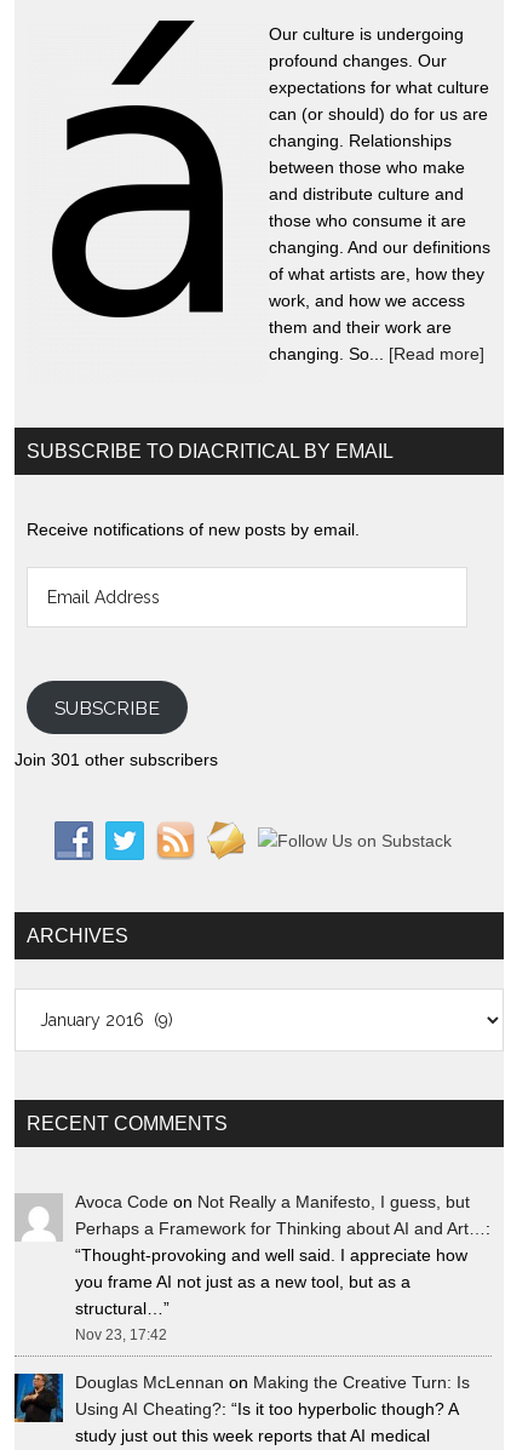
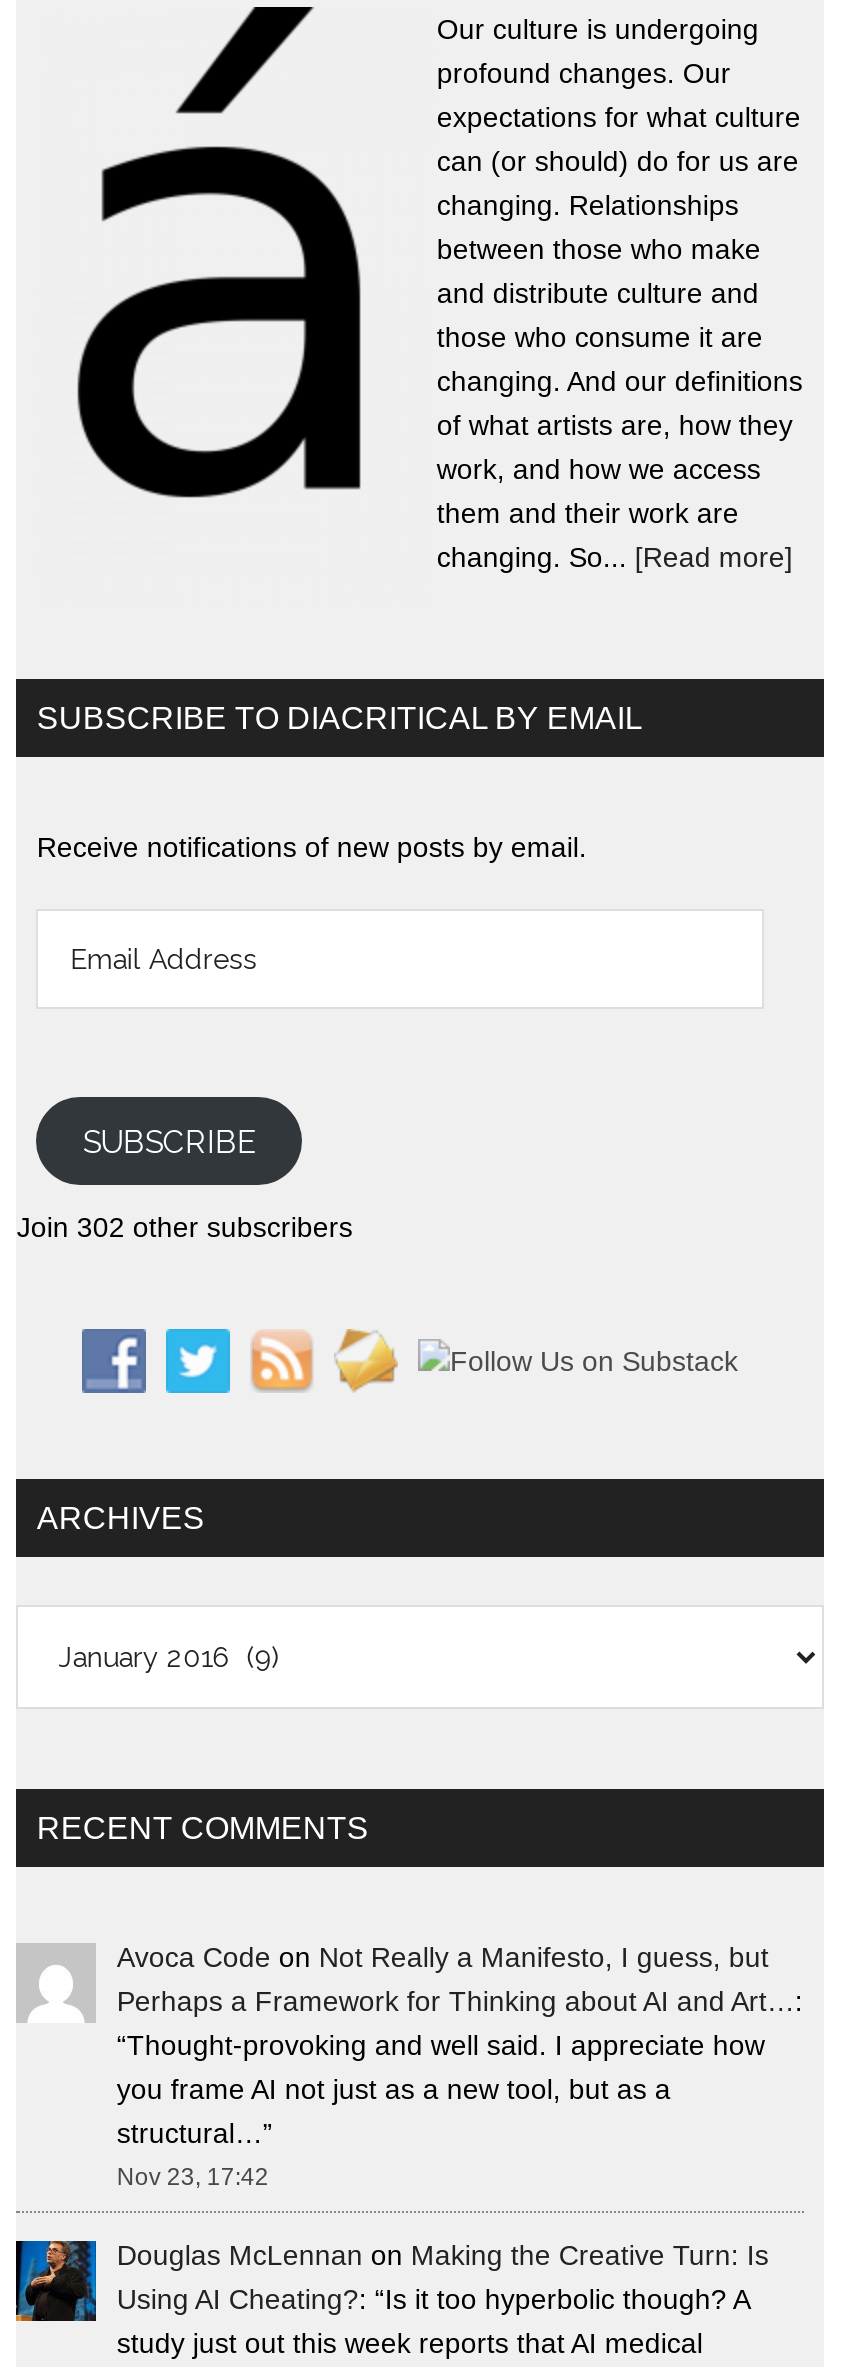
[15,750,218,769] Join 301 other subscribers -> [17,1211,353,1243] Join 302 other subscribers

